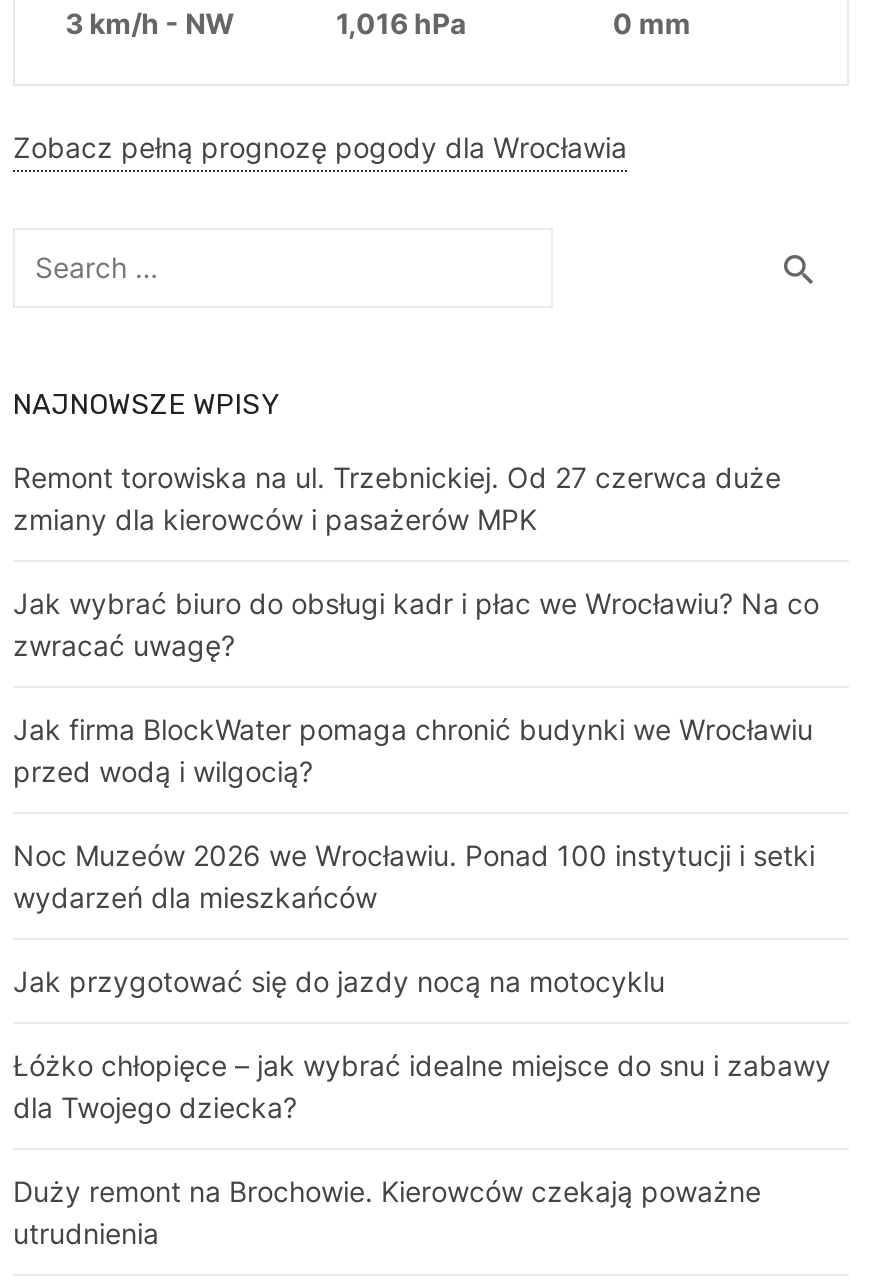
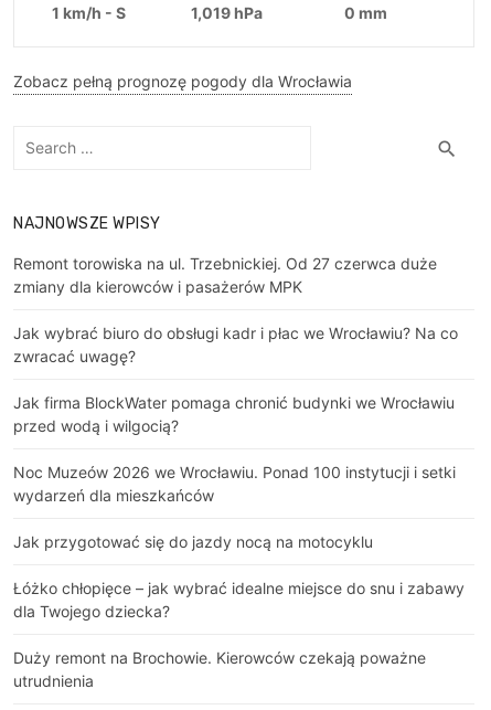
[65,5,235,39] 3 km/h - NW -> [52,3,126,22] 1 km/h - S
[336,5,466,39] 1,016 hPa -> [191,3,263,22] 1,019 hPa

